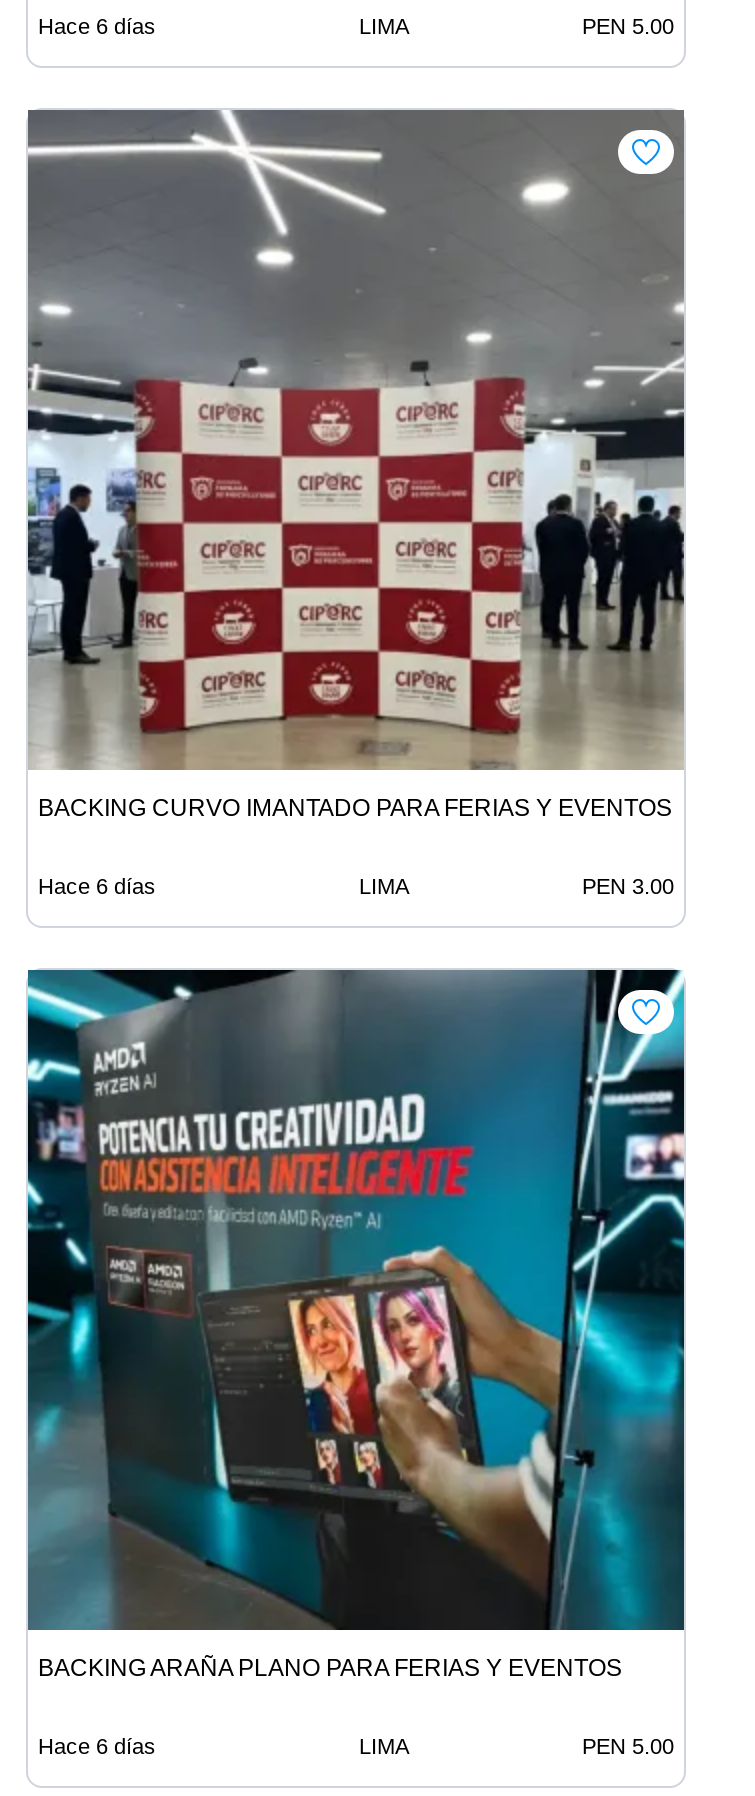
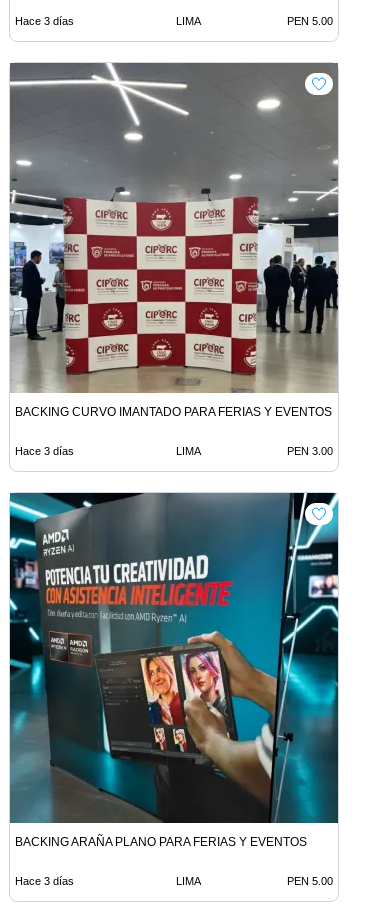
[38,14,156,38] Hace 6 días -> [15,15,74,27] Hace 3 días
[38,874,156,898] Hace 6 días -> [15,445,74,457] Hace 3 días
[38,1734,156,1758] Hace 6 días -> [15,875,74,887] Hace 3 días

